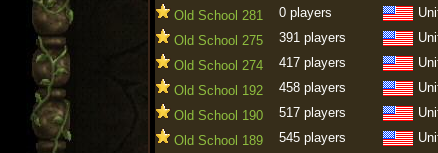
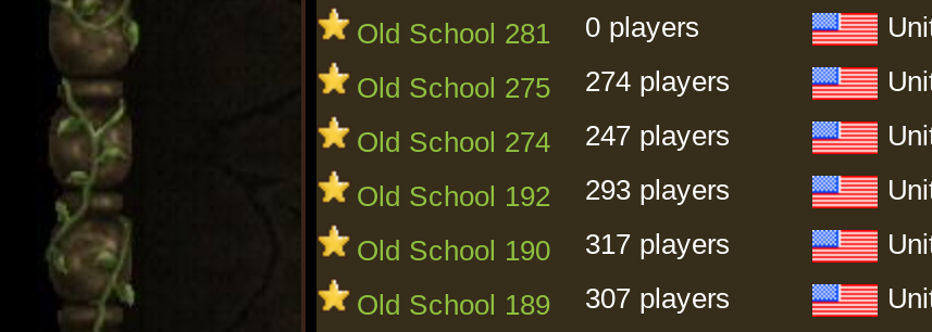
[173,30,345,48] Old School 275 391 players -> [357,65,731,104] Old School 275 274 players
[173,55,345,73] Old School 274 417 players -> [357,119,731,158] Old School 274 247 players
[173,80,345,98] Old School 192 458 players -> [357,174,731,213] Old School 192 293 players
[173,105,345,123] Old School 190 517 players -> [357,228,731,267] Old School 190 317 players
[173,130,345,148] Old School 189 545 players -> [357,282,731,321] Old School 189 307 players

